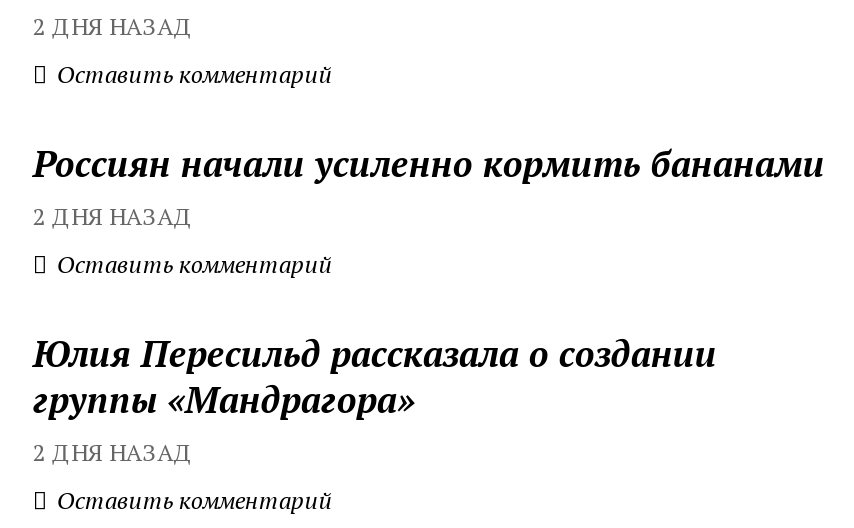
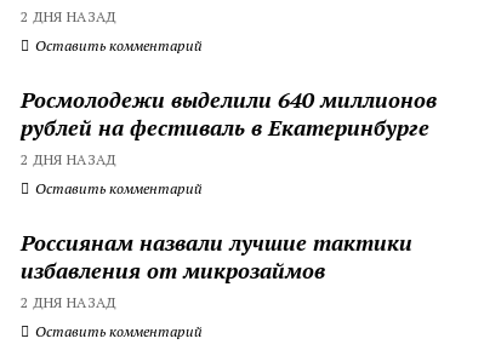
[33,138,825,186] Россиян начали усиленно кормить бананами -> [21,84,437,141] Росмолодежи выделили 640 миллионов | рублей на фестиваль в Екатеринбурге
[33,328,717,422] Юлия Пересильд рассказала о создании | группы «Мандрагора» -> [21,227,412,284] Россиянам назвали лучшие тактики | избавления от микрозаймов

